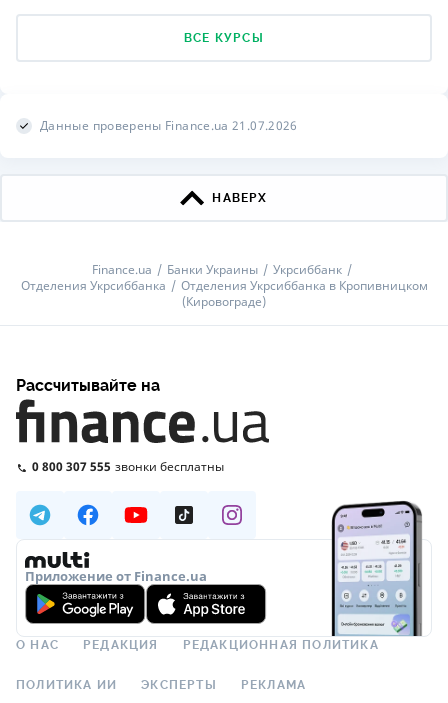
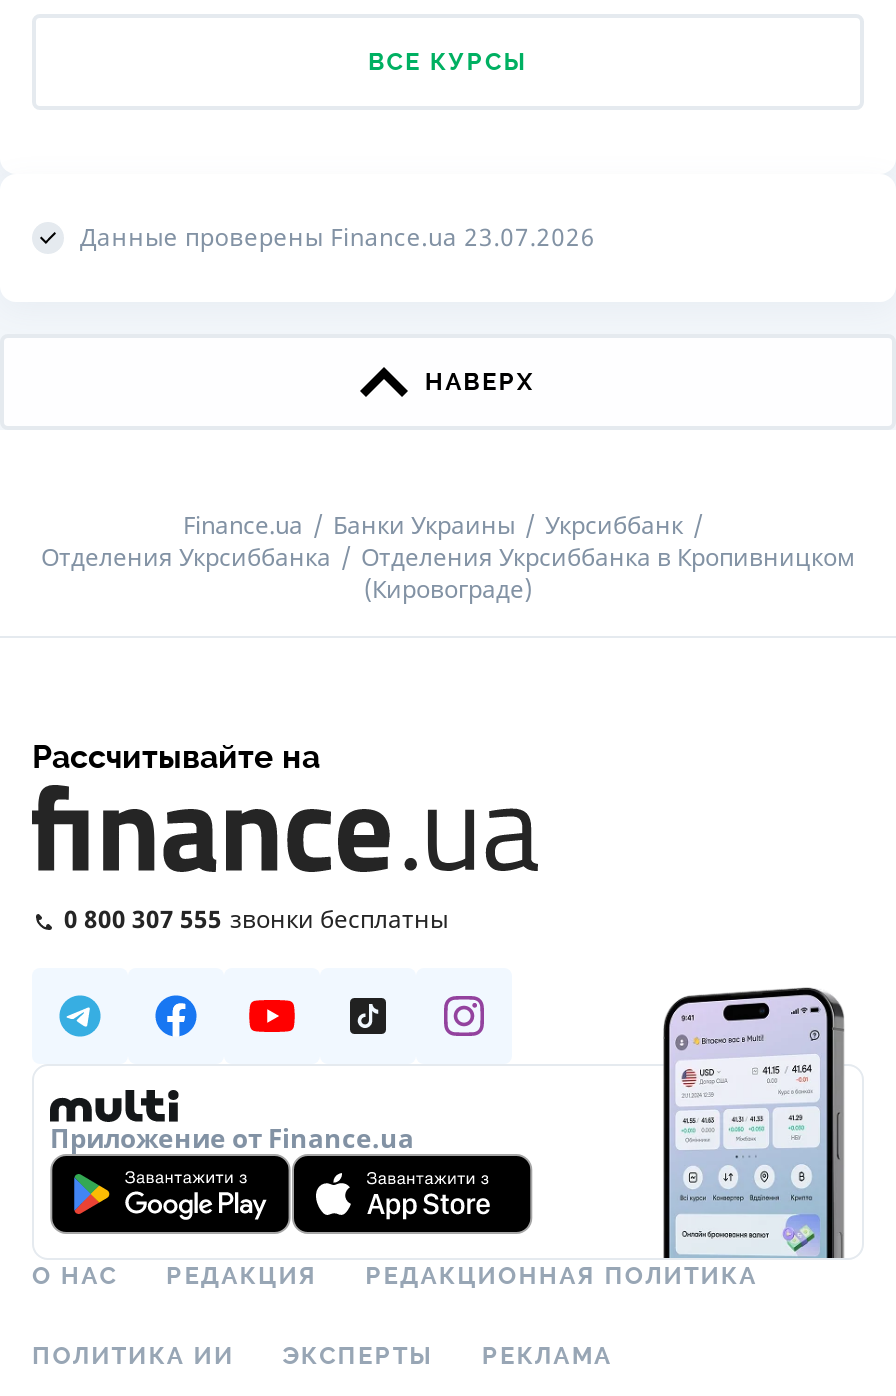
[40,117,298,134] Данные проверены Finance.ua 21.07.2026 -> [80,220,595,254] Данные проверены Finance.ua 23.07.2026

